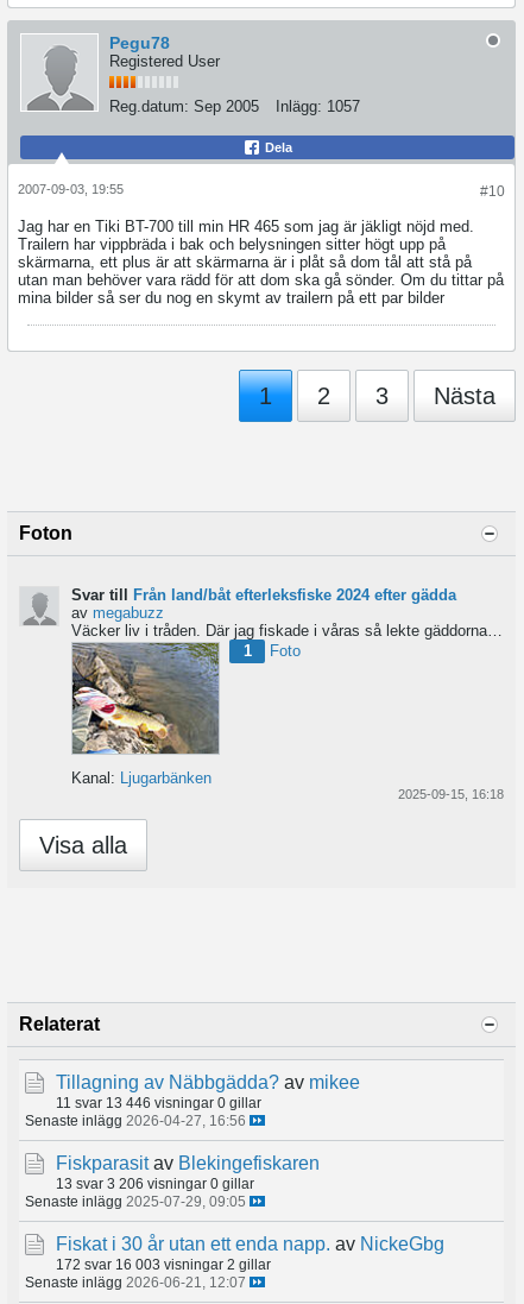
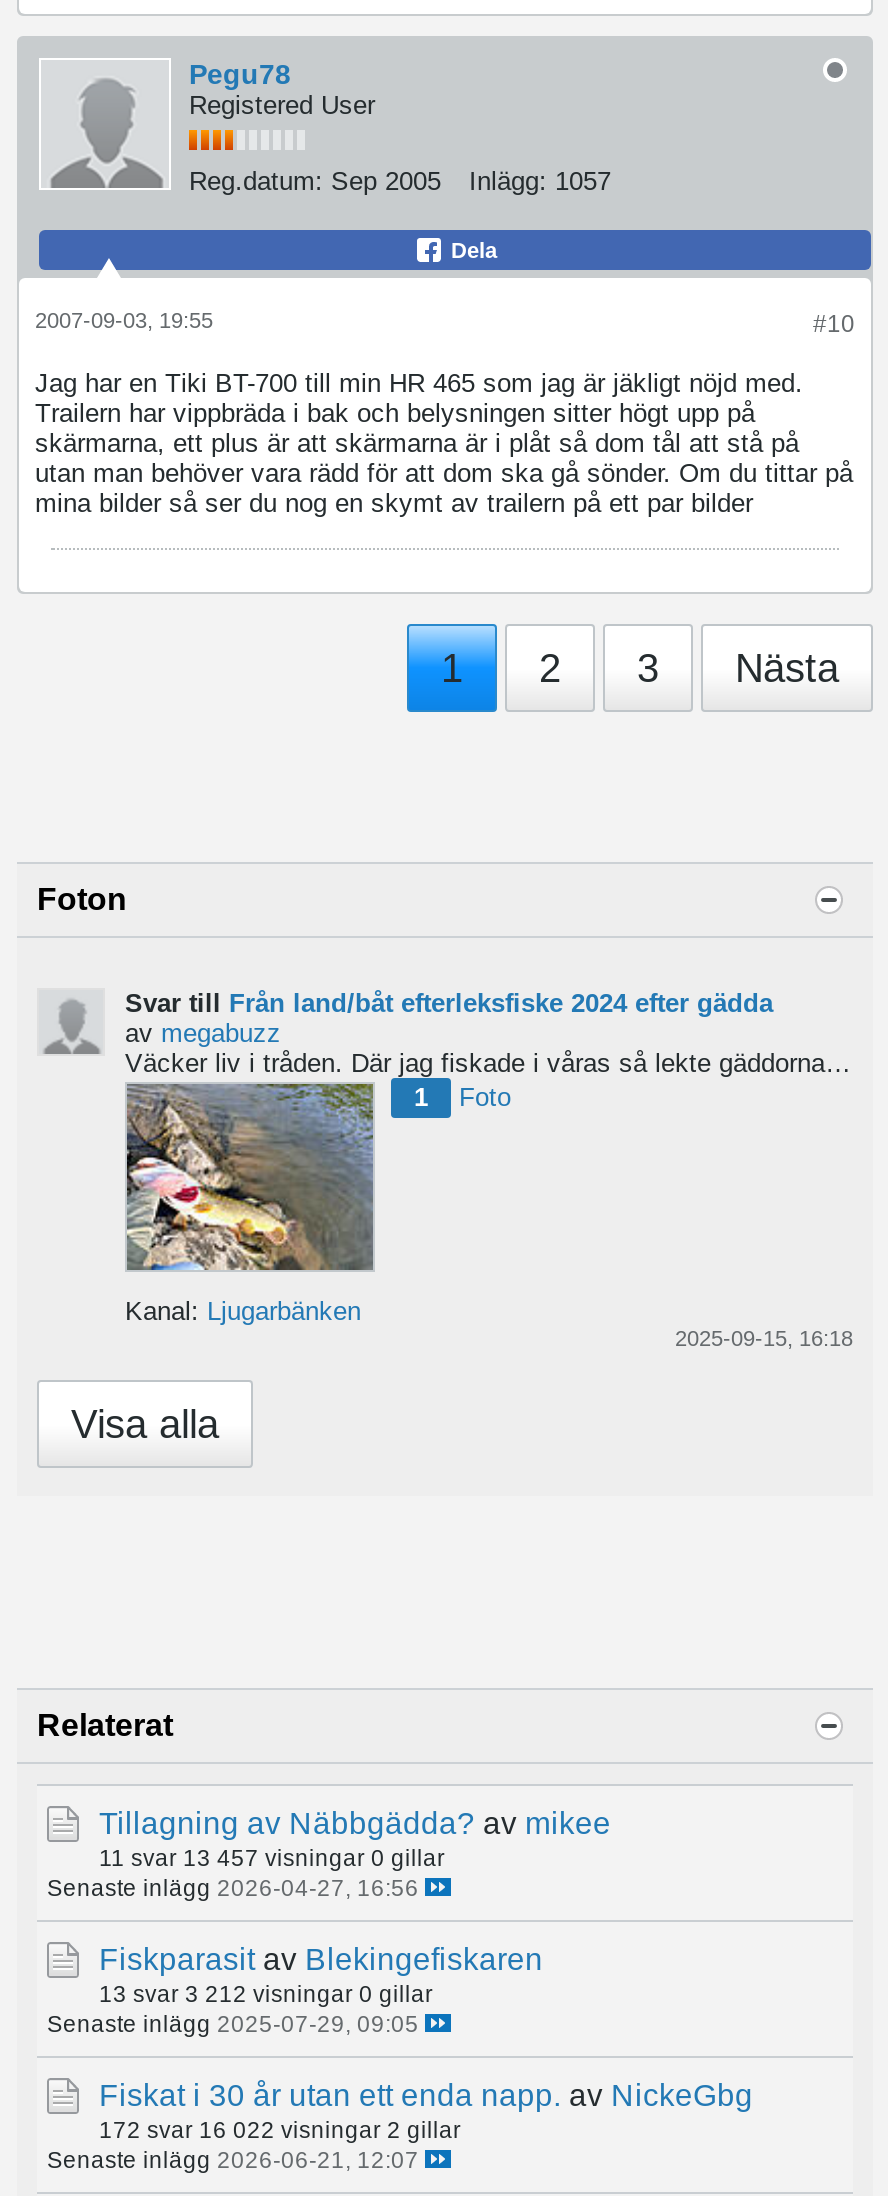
[56,1094,261,1110] 11 svar 13 446 visningar 0 gillar -> [99,1843,445,1869] 11 svar 13 457 visningar 0 gillar
[56,1175,254,1190] 13 svar 3 206 visningar 0 gillar -> [99,1979,433,2005] 13 svar 3 212 visningar 0 gillar
[56,1256,271,1271] 172 svar 16 003 visningar 2 gillar -> [99,2115,461,2141] 172 svar 16 022 visningar 2 gillar

